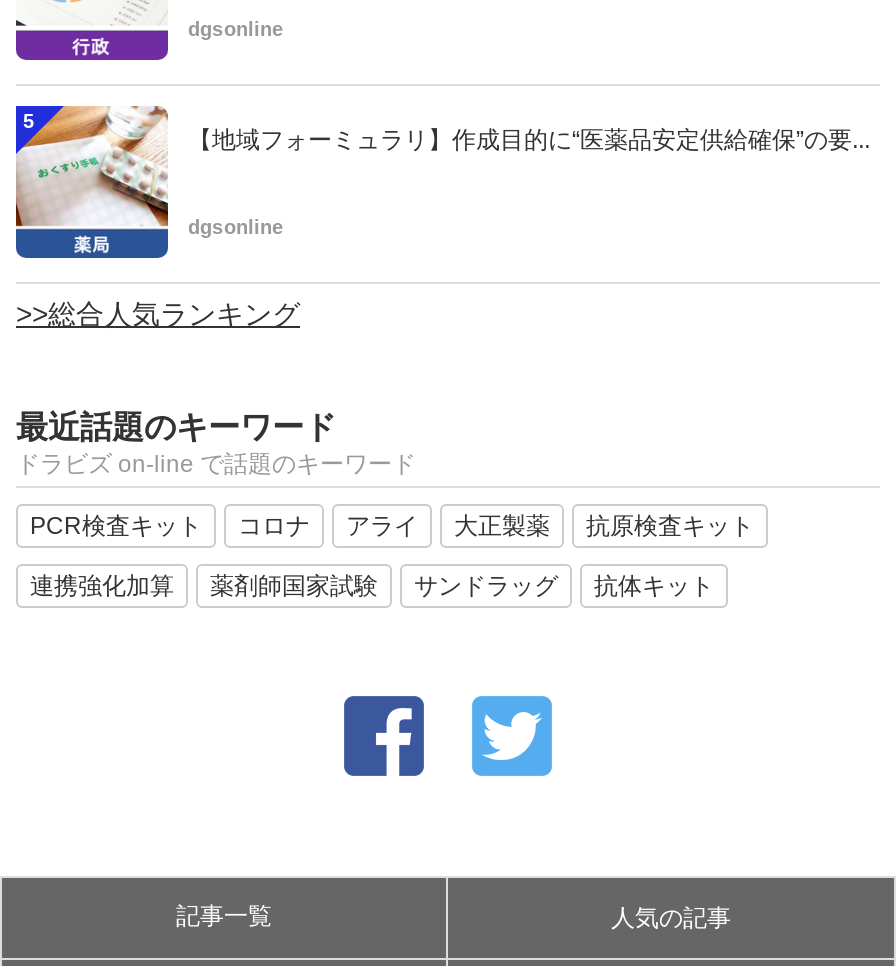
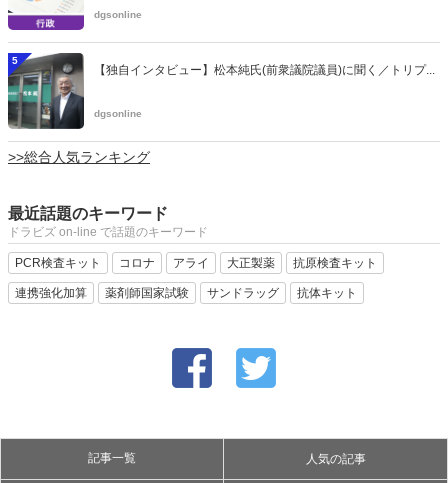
[14,104,870,260] [image] | 【地域フォーミュラリ】作成目的に“医薬品安定供給確保”の要... -> [7,52,435,130] [image] | 【独自インタビュー】松本純氏(前衆議院議員)に聞く／トリプ...

